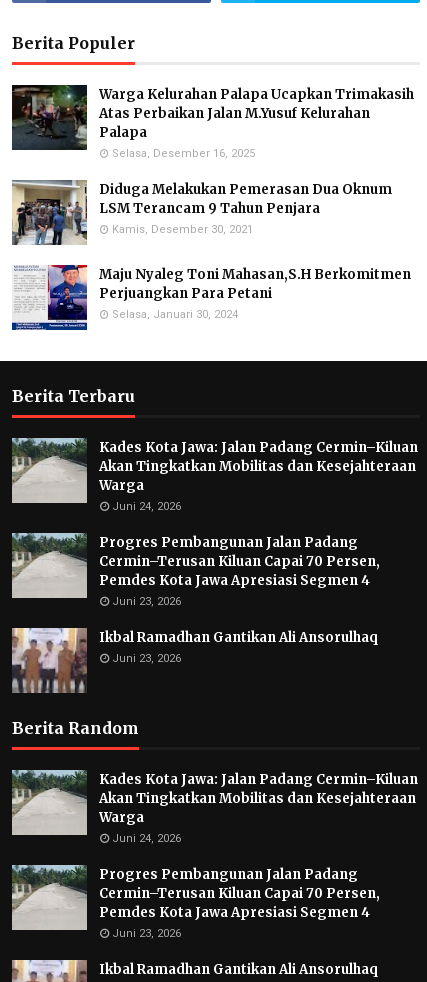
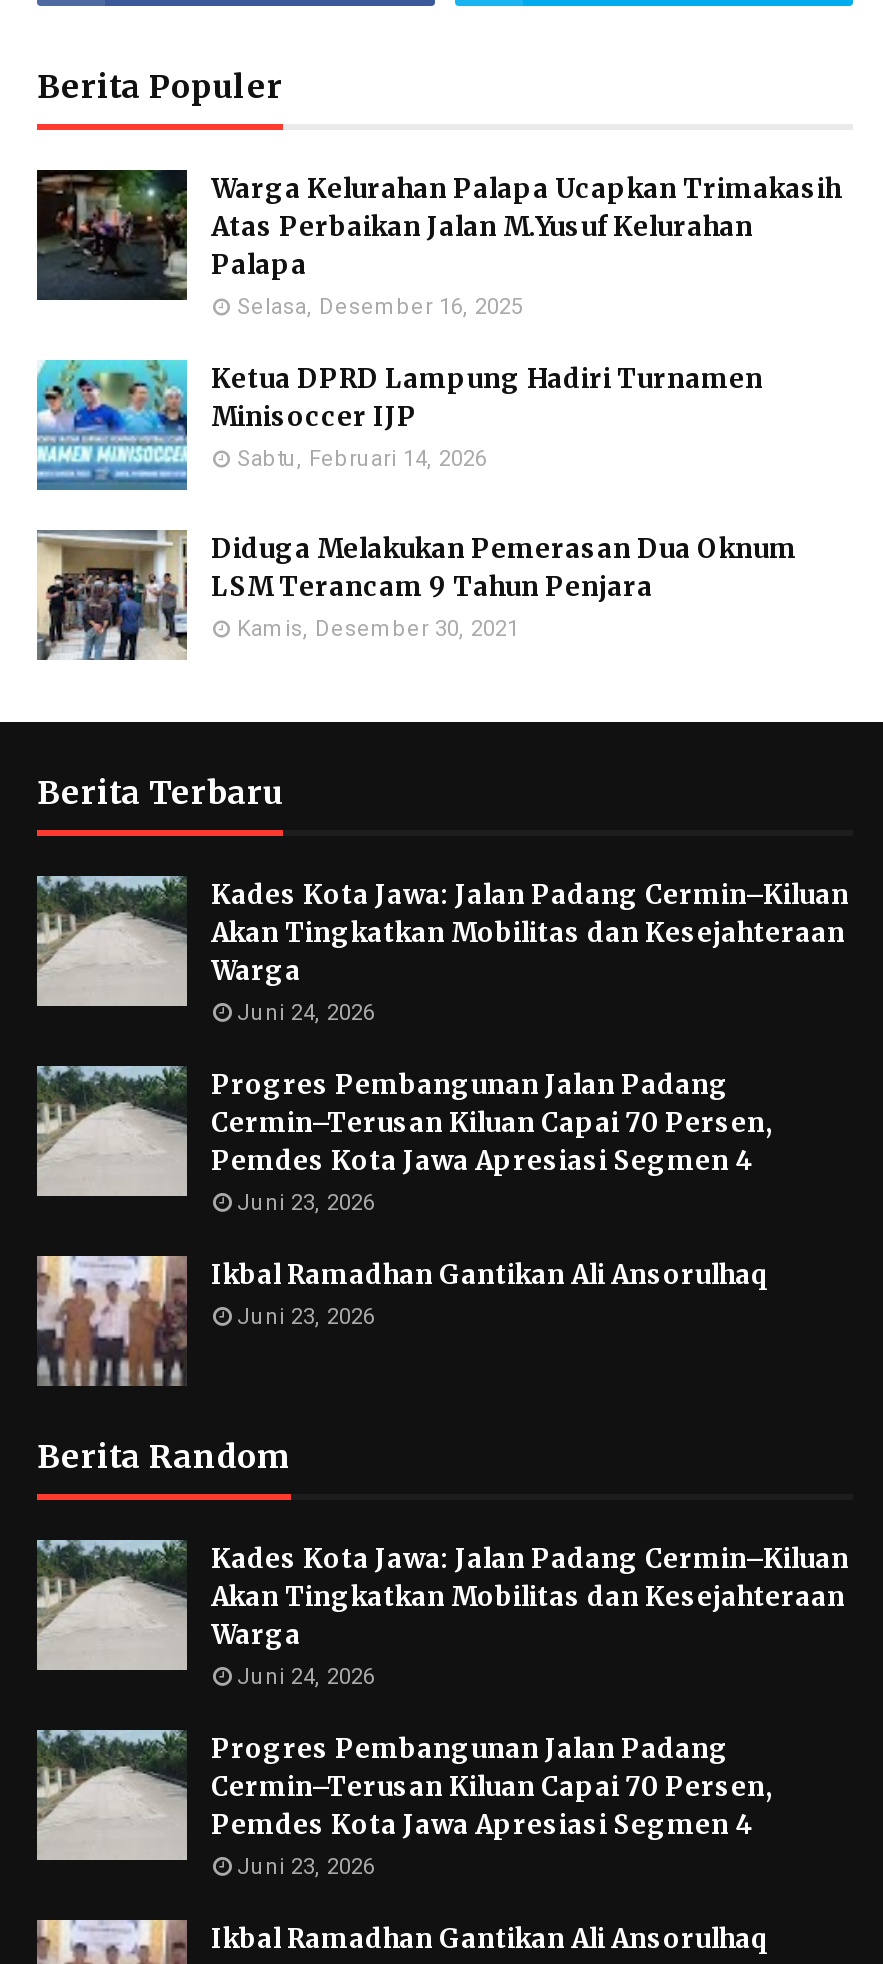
none -> [35,358,763,492] [image] | Ketua DPRD Lampung Hadiri Turnamen | Minisoccer IJP | Sabtu, Februari 14, 2026
moved [11,179,392,247] -> [35,528,797,664]: [image] | Diduga Melakukan Pemerasan Dua Oknum | LSM Terancam 9 Tahun Penjara | Kamis, Desember 30, 2021
[11,264,411,331] [image] | Maju Nyaleg Toni Mahasan,S.H Berkomitmen | Perjuangkan Para Petani | Selasa, Januari 30, 2024 -> none

